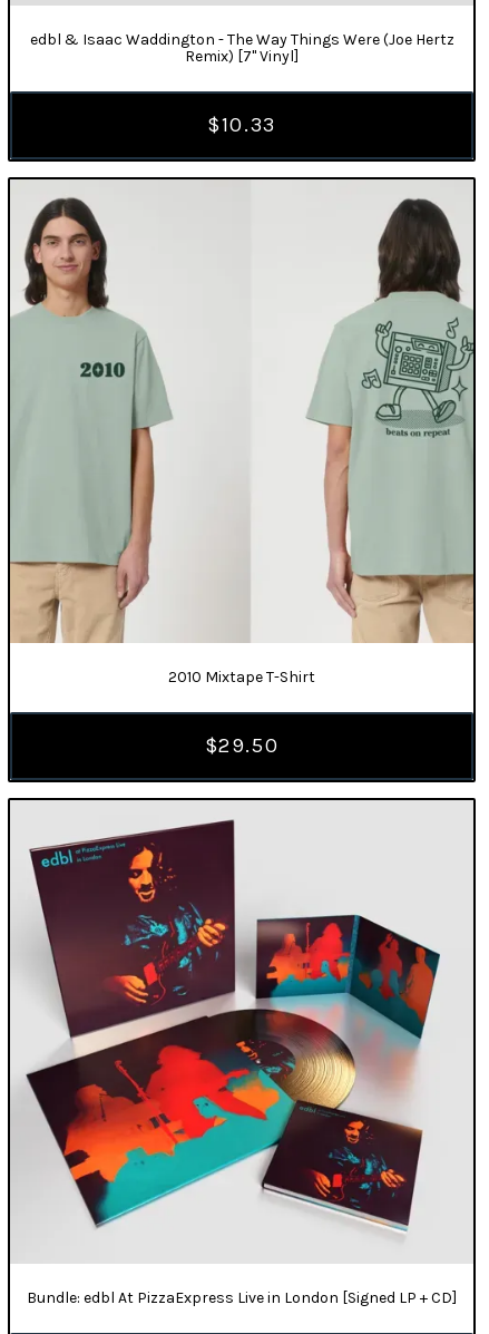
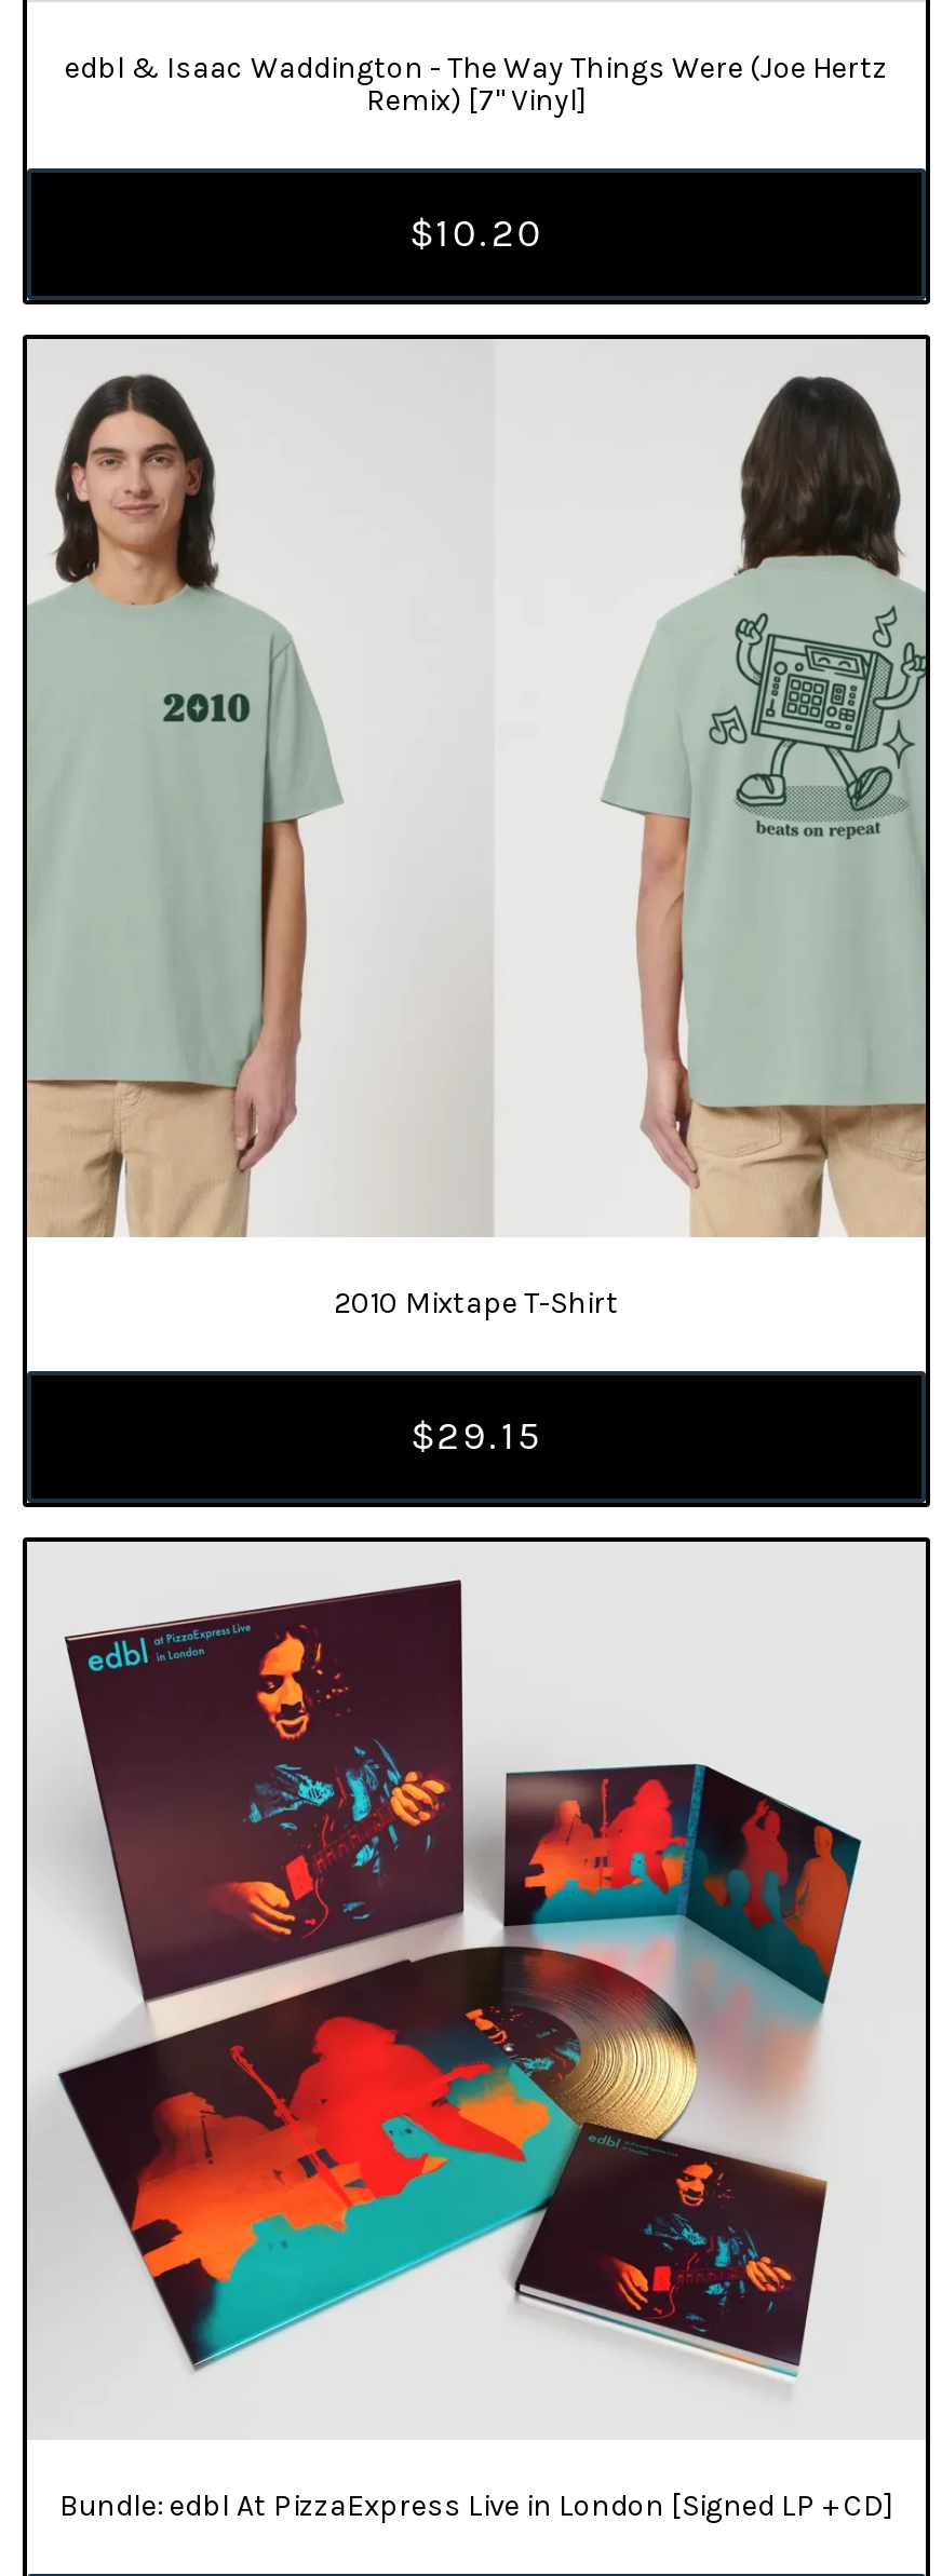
[207,113,276,137] $10.33 -> [409,209,544,257] $10.20
[205,733,279,758] $29.50 -> [410,1412,543,1459] $29.15

